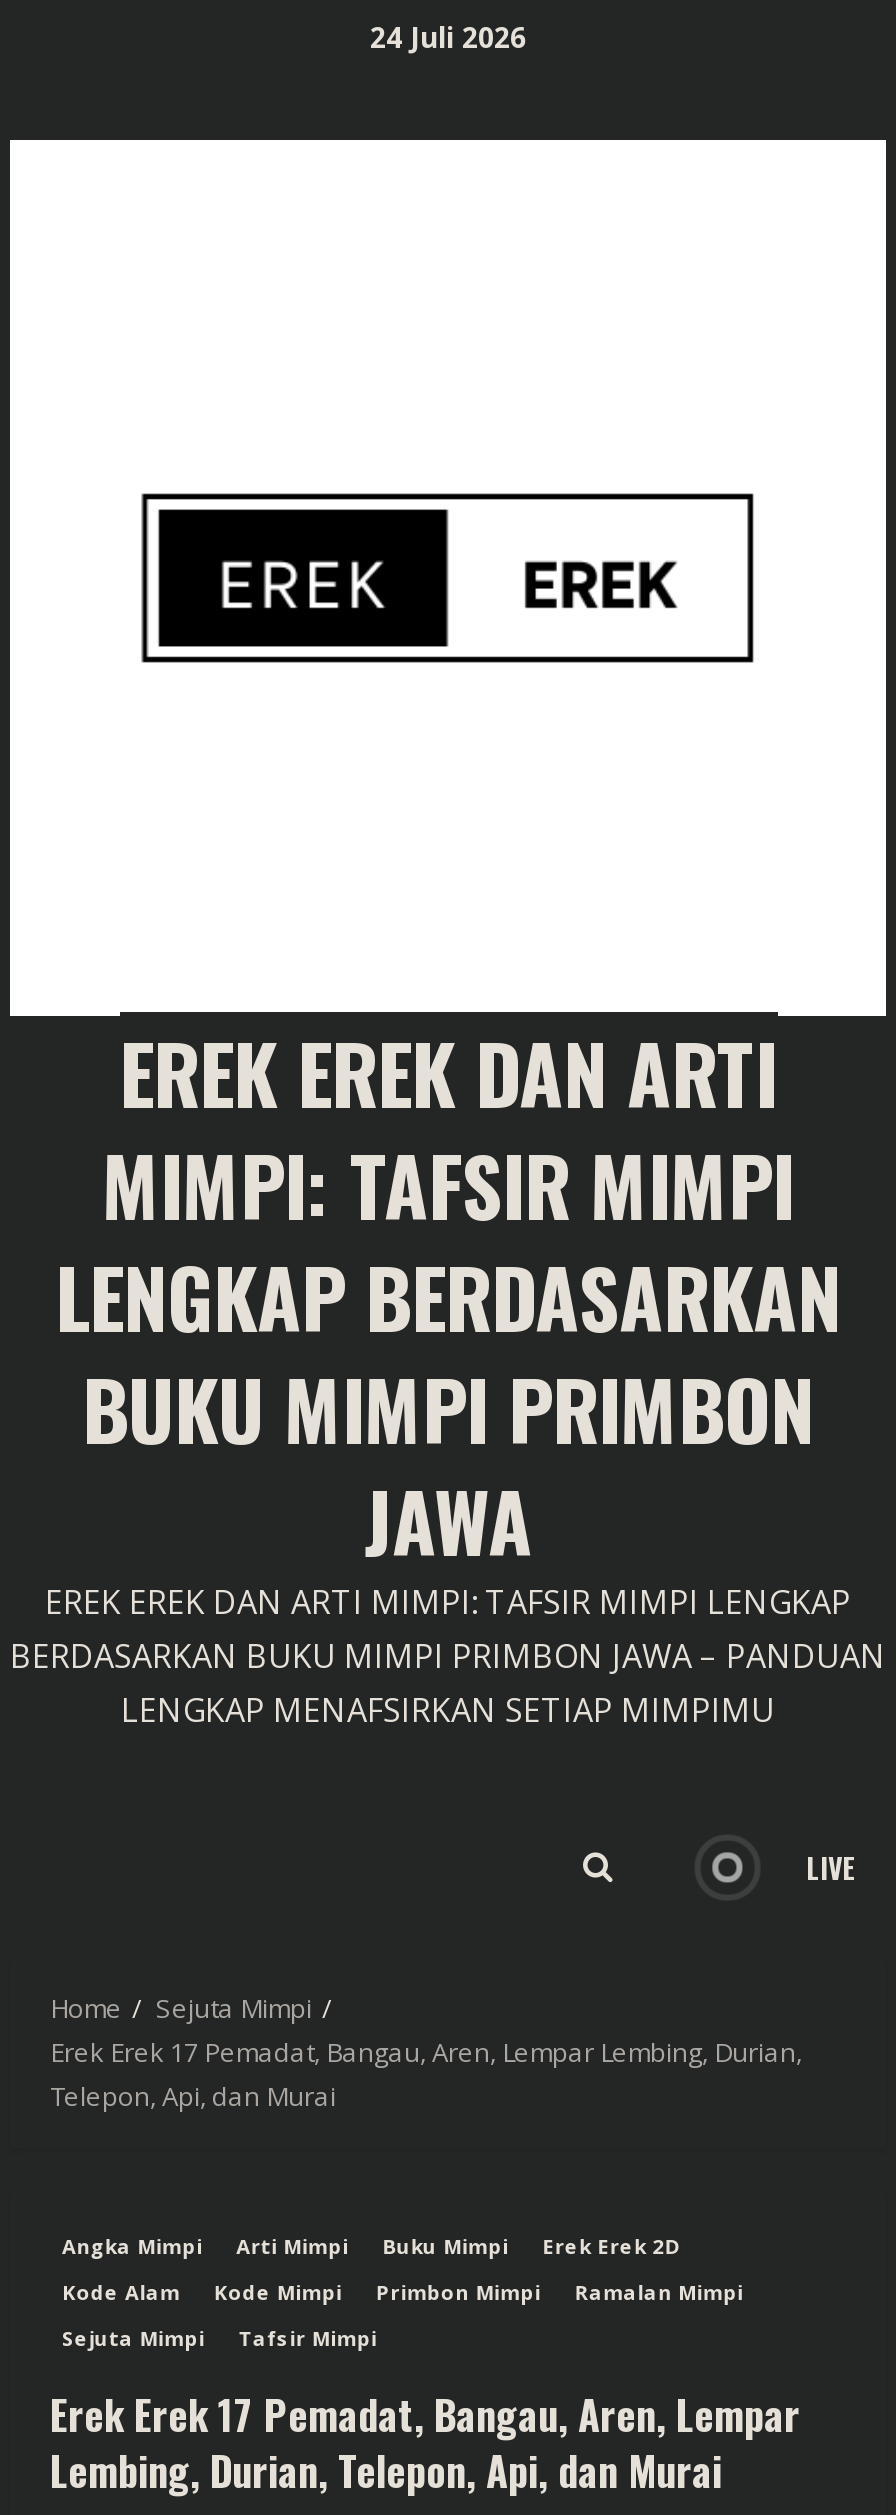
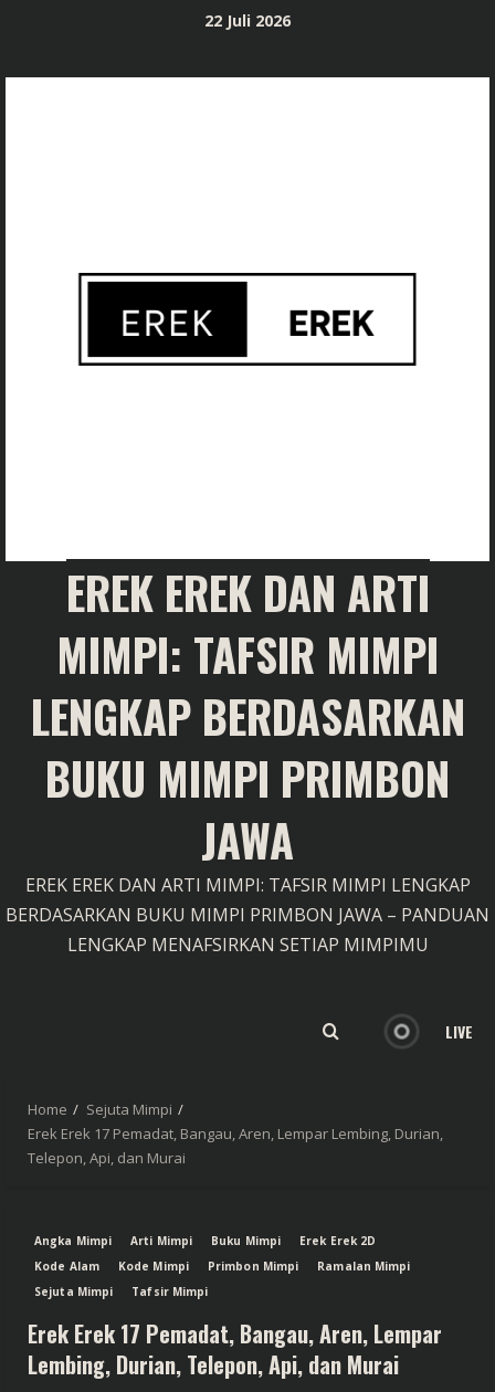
[370,17,526,55] 24 Juli 2026 -> [204,9,291,30] 22 Juli 2026

